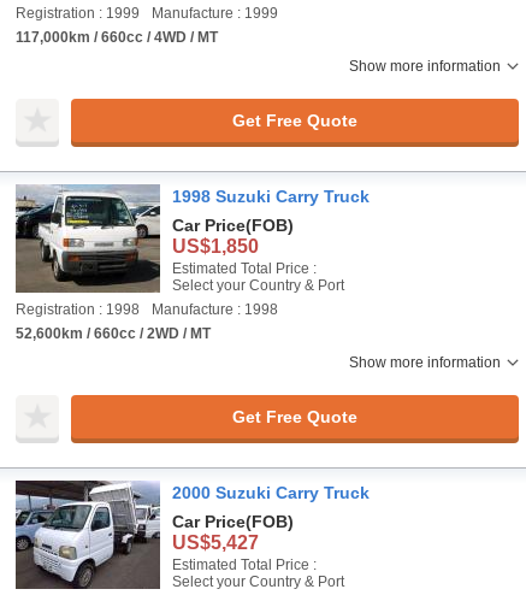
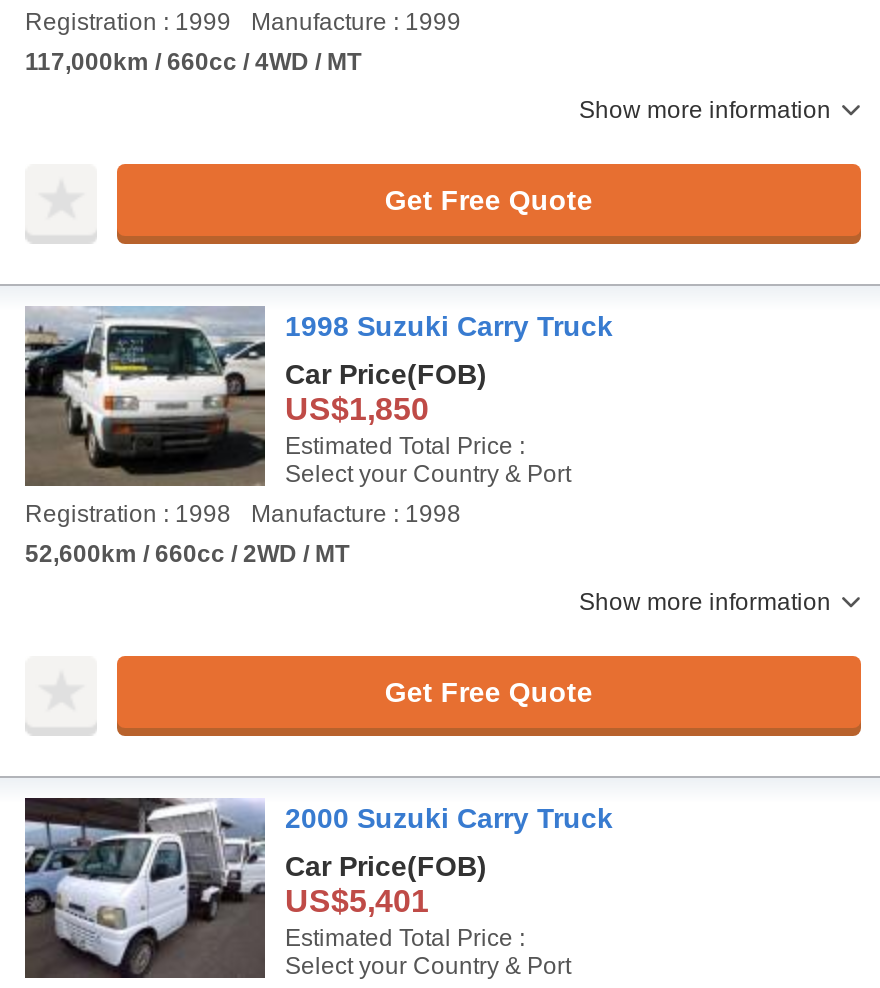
[172,532,259,553] US$5,427 -> [285,884,429,918] US$5,401

